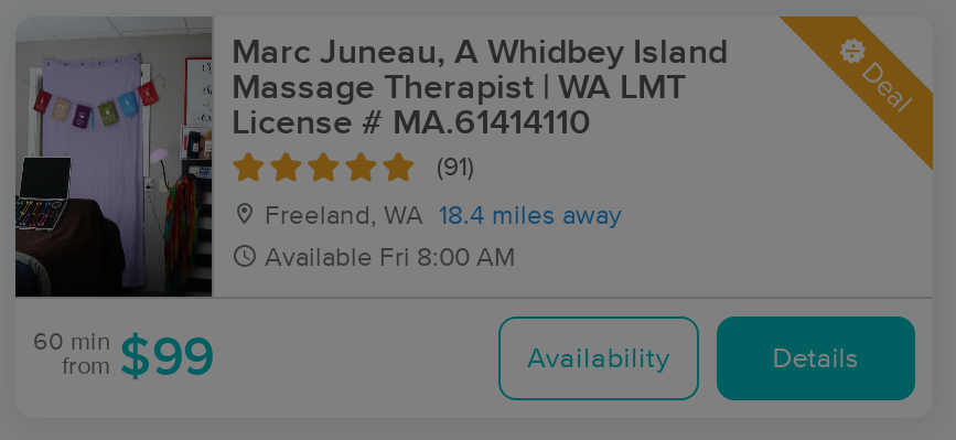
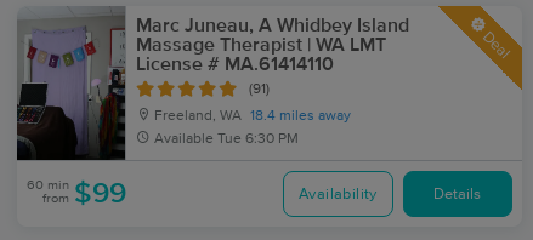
[265,246,516,272] Available Fri 8:00 AM -> [154,132,299,147] Available Tue 6:30 PM

